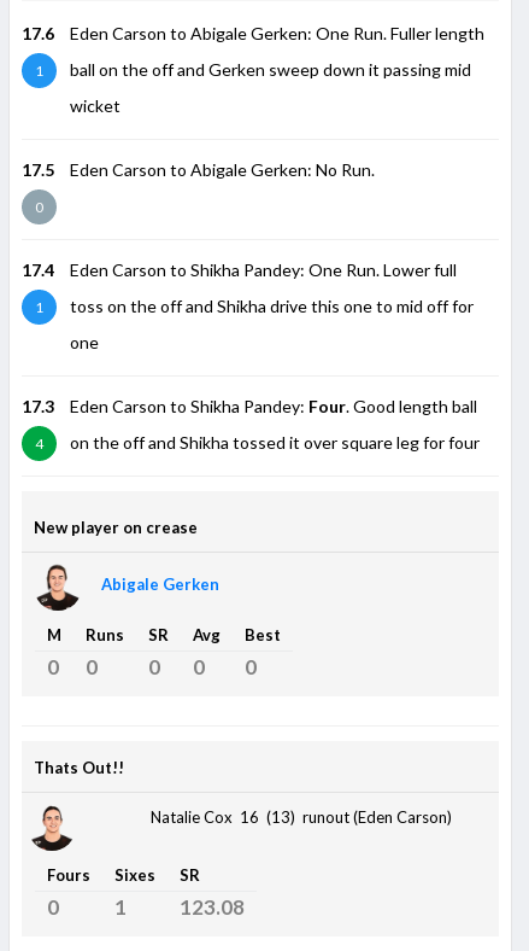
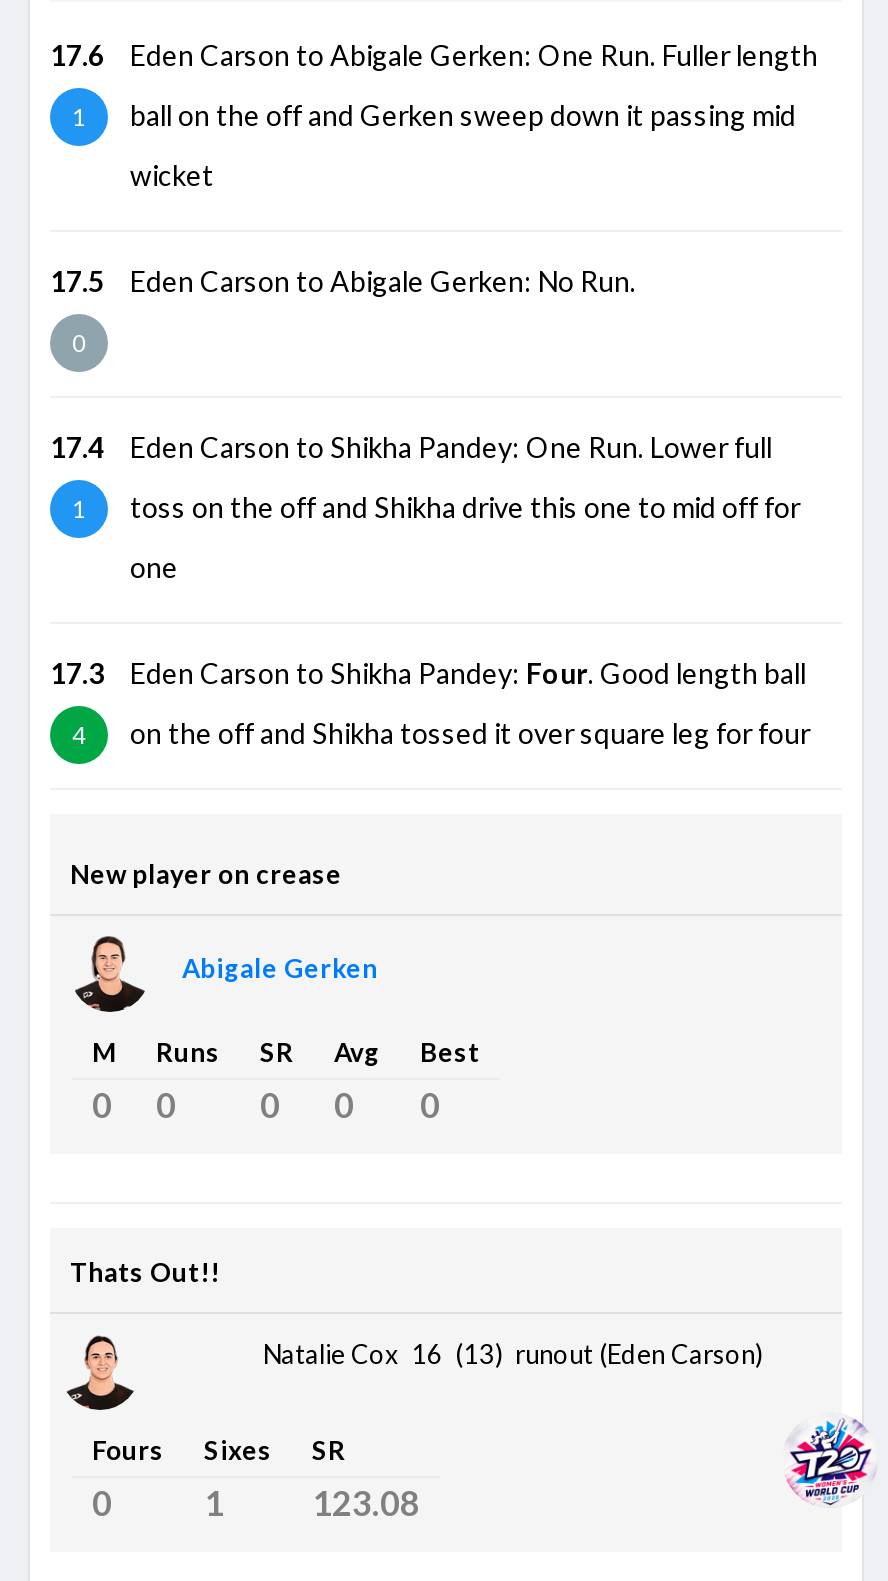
none -> [786,1418,874,1508] [image]

